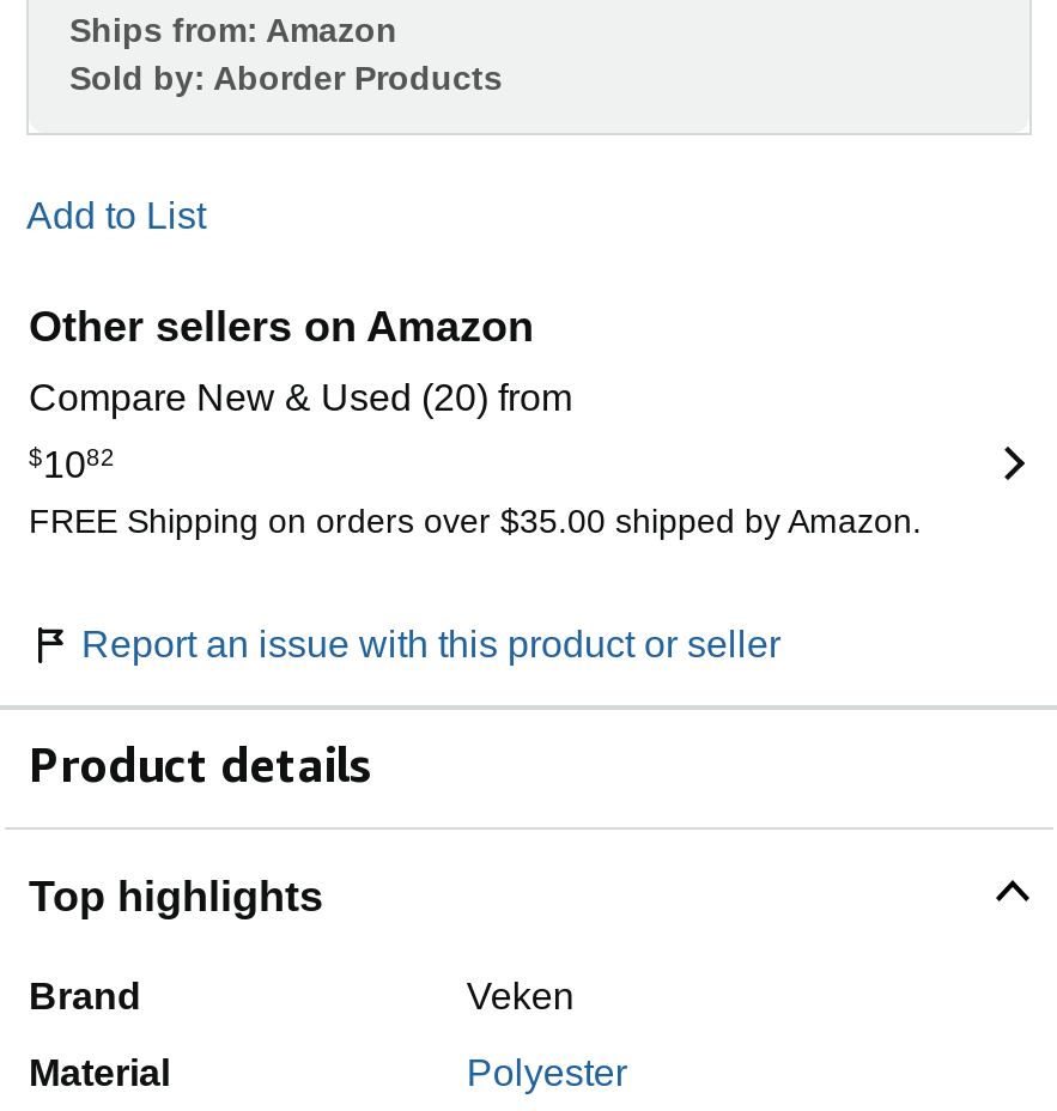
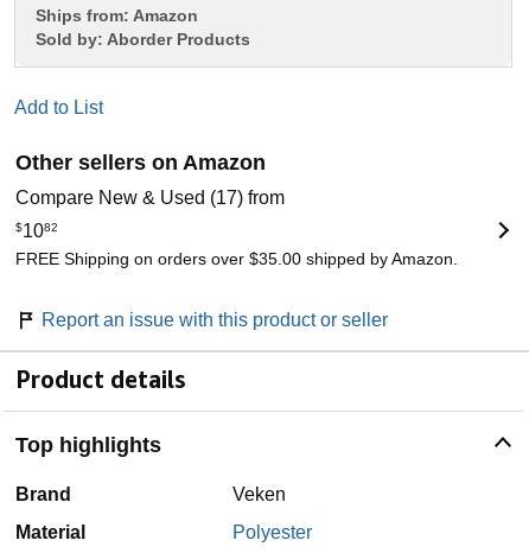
[29,378,572,419] Compare New & Used (20) from -> [15,188,285,208] Compare New & Used (17) from

